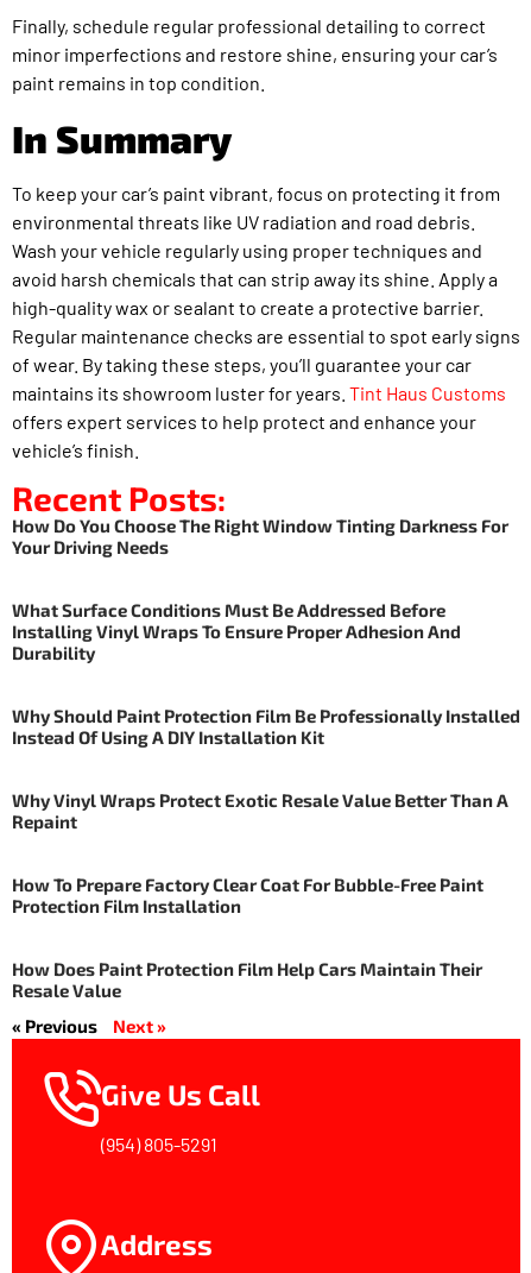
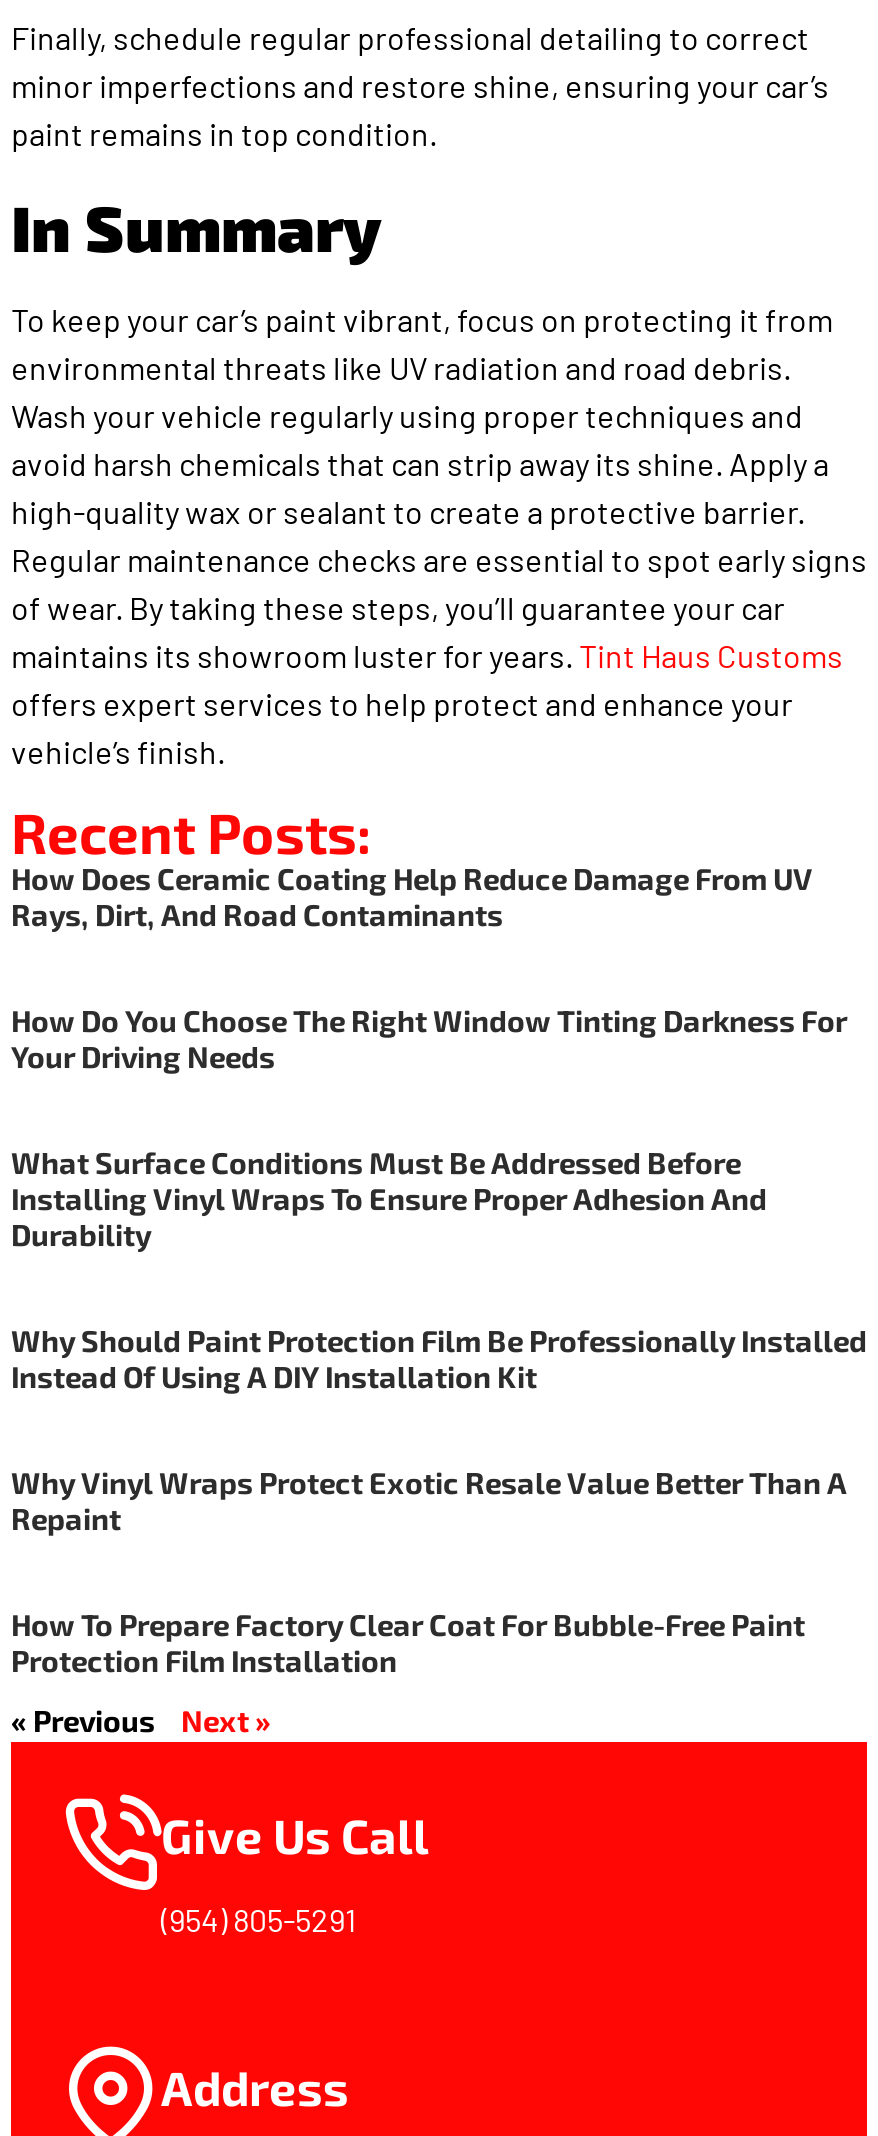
none -> [11,861,813,933] How Does Ceramic Coating Help Reduce Damage From UV | Rays, Dirt, And Road Contaminants
moved [12,515,520,917] -> [11,1003,867,1679]: How Do You Choose The Right Window Tinting Darkness For | Your Driving Needs | What Surface Conditions Must Be Addressed Before | ... | How To Prepare Factory Clear Coat For Bubble-Free Paint | Protection Film Installation
[12,958,482,1001] How Does Paint Protection Film Help Cars Maintain Their | Resale Value -> none

